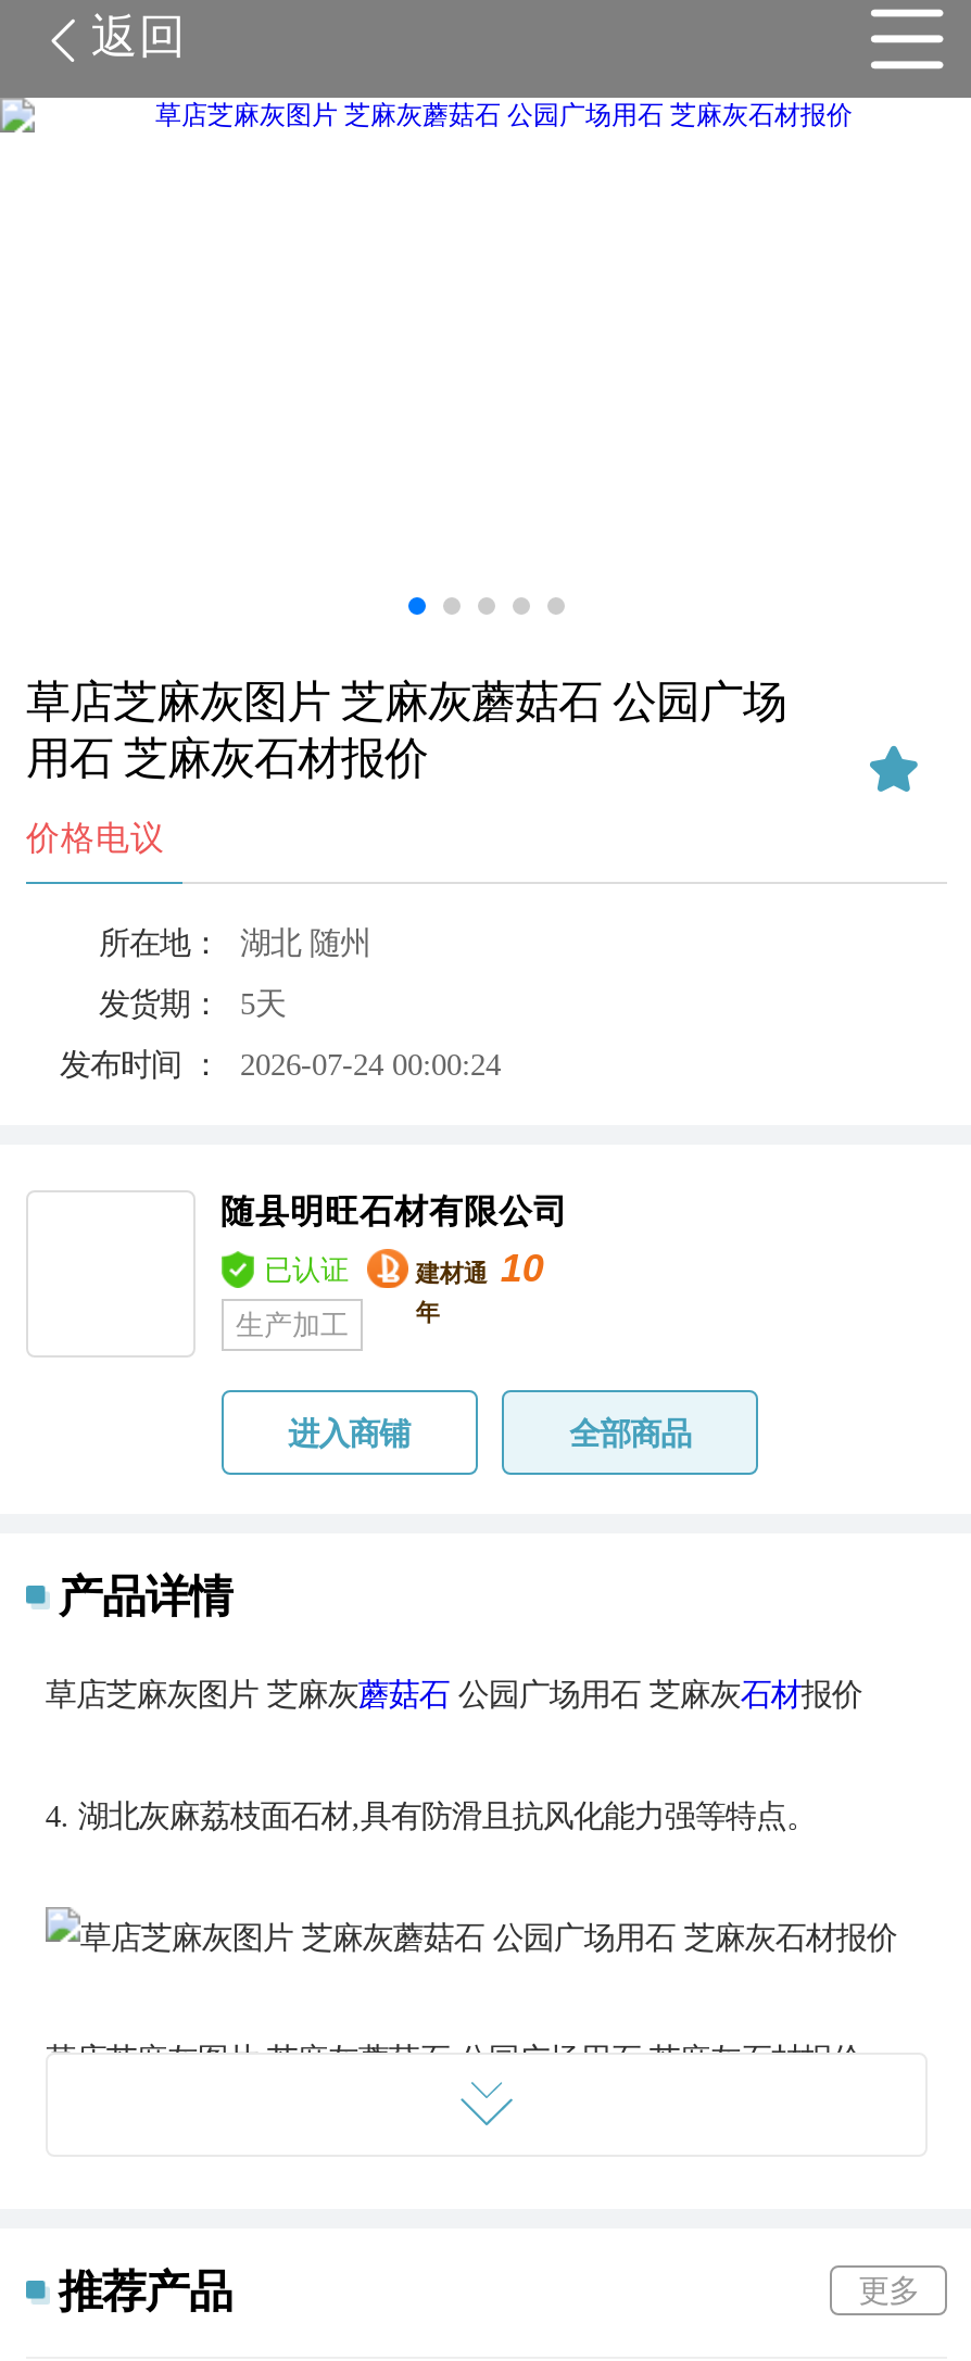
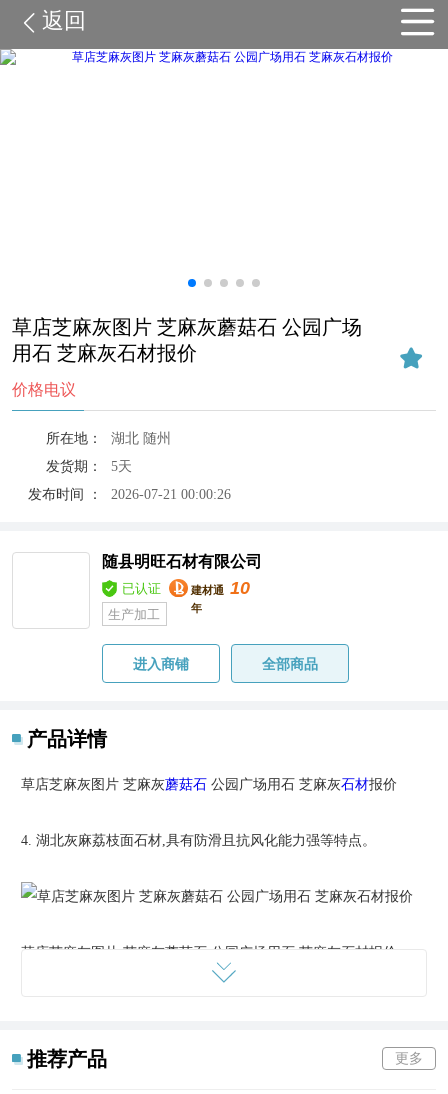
[60,1048,501,1083] 发布时间 ： 2026-07-24 00:00:24 -> [27,486,230,502] 发布时间 ： 2026-07-21 00:00:26

